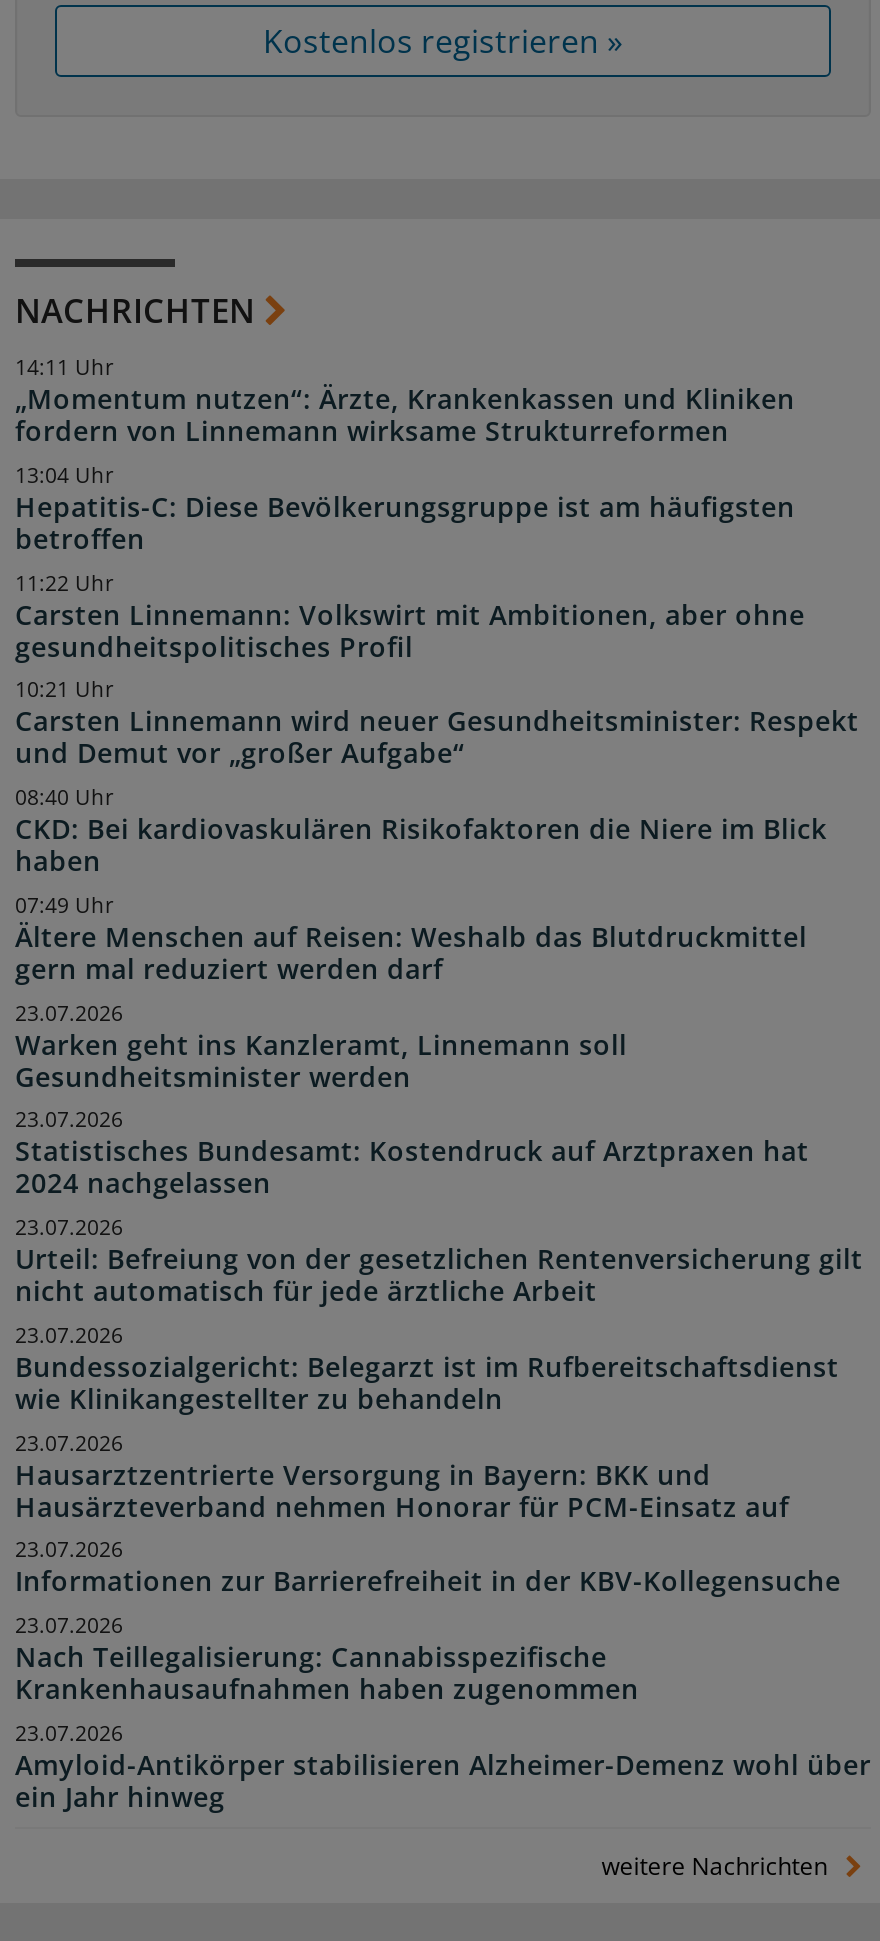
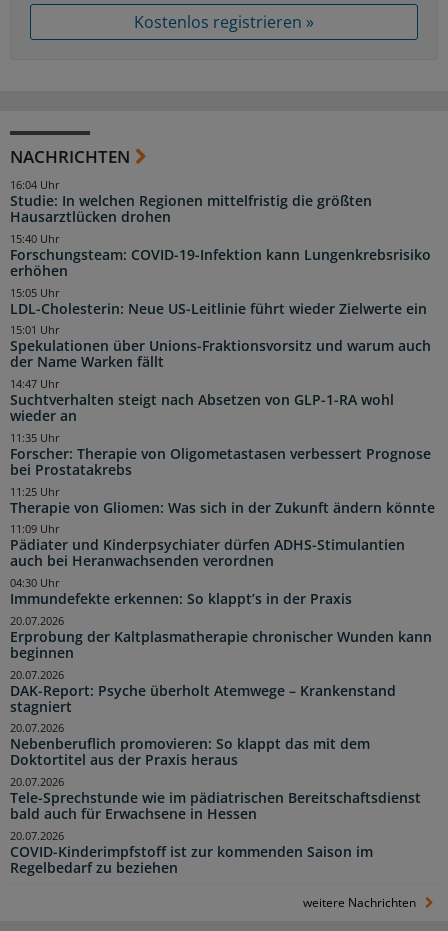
[15,353,115,381] 14:11 Uhr -> [10,178,60,192] 16:04 Uhr
[15,381,795,449] „Momentum nutzen“: Ärzte, Krankenkassen und Kliniken | fordern von Linnemann wirksame Strukturreformen -> [10,192,372,226] Studie: In welchen Regionen mittelfristig die größten | Hausarztlücken drohen
[15,461,115,489] 13:04 Uhr -> [10,232,60,246] 15:40 Uhr
[15,489,795,557] Hepatitis-C: Diese Bevölkerungsgruppe ist am häufigsten | betroffen -> [10,246,431,280] Forschungsteam: COVID-19-Infektion kann Lungenkrebsrisiko | erhöhen
[15,568,115,596] 11:22 Uhr -> [10,286,60,300] 15:05 Uhr
[15,596,805,664] Carsten Linnemann: Volkswirt mit Ambitionen, aber ohne | gesundheitspolitisches Profil -> [10,300,427,318] LDL-Cholesterin: Neue US-Leitlinie führt wieder Zielwerte ein
[15,676,115,704] 10:21 Uhr -> [10,323,60,337] 15:01 Uhr
[15,704,859,772] Carsten Linnemann wird neuer Gesundheitsminister: Respekt | und Demut vor „großer Aufgabe“ -> [10,337,431,371] Spekulationen über Unions-Fraktionsvorsitz und warum auch | der Name Warken fällt
[15,783,115,811] 08:40 Uhr -> [10,377,60,391] 14:47 Uhr
[15,811,827,879] CKD: Bei kardiovaskulären Risikofaktoren die Niere im Blick | haben -> [10,391,394,425] Suchtverhalten steigt nach Absetzen von GLP-1-RA wohl | wieder an
[15,891,115,919] 07:49 Uhr -> [10,431,60,445] 11:35 Uhr
[15,919,807,987] Ältere Menschen auf Reisen: Weshalb das Blutdruckmittel | gern mal reduziert werden darf -> [10,445,431,479] Forscher: Therapie von Oligometastasen verbessert Prognose | bei Prostatakrebs
[15,998,123,1026] 23.07.2026 -> [10,485,60,499] 11:25 Uhr
[15,1026,627,1094] Warken geht ins Kanzleramt, Linnemann soll | Gesundheitsminister werden -> [10,499,435,517] Therapie von Gliomen: Was sich in der Zukunft ändern könnte
[15,1106,123,1134] 23.07.2026 -> [10,522,60,536] 11:09 Uhr
[15,1134,809,1202] Statistisches Bundesamt: Kostendruck auf Arztpraxen hat | 2024 nachgelassen -> [10,536,405,570] Pädiater und Kinderpsychiater dürfen ADHS-Stimulantien | auch bei Heranwachsenden verordnen
[15,1213,123,1241] 23.07.2026 -> [10,576,60,590] 04:30 Uhr
[15,1241,863,1309] Urteil: Befreiung von der gesetzlichen Rentenversicherung gilt | nicht automatisch für jede ärztliche Arbeit -> [10,590,352,608] Immundefekte erkennen: So klappt’s in der Praxis
[15,1321,123,1349] 23.07.2026 -> [10,614,64,628] 20.07.2026
[15,1349,839,1417] Bundessozialgericht: Belegarzt ist im Rufbereitschaftsdienst | wie Klinikangestellter zu behandeln -> [10,628,432,662] Erprobung der Kaltplasmatherapie chronischer Wunden kann | beginnen
[15,1428,123,1456] 23.07.2026 -> [10,668,64,682] 20.07.2026
[15,1456,789,1524] Hausarztzentrierte Versorgung in Bayern: BKK und | Hausärzteverband nehmen Honorar für PCM-Einsatz auf -> [10,682,396,716] DAK-Report: Psyche überholt Atemwege – Krankenstand | stagniert
[15,1536,123,1564] 23.07.2026 -> [10,721,64,735] 20.07.2026
[15,1564,841,1600] Informationen zur Barrierefreiheit in der KBV-Kollegensuche -> [10,735,370,769] Nebenberuflich promovieren: So klappt das mit dem | Doktortitel aus der Praxis heraus
[15,1611,123,1639] 23.07.2026 -> [10,775,64,789] 20.07.2026
[15,1639,639,1707] Nach Teillegalisierung: Cannabisspezifische | Krankenhausaufnahmen haben zugenommen -> [10,789,421,823] Tele-Sprechstunde wie im pädiatrischen Bereitschaftsdienst | bald auch für Erwachsene in Hessen
[15,1719,123,1747] 23.07.2026 -> [10,829,64,843] 20.07.2026
[15,1747,871,1815] Amyloid-Antikörper stabilisieren Alzheimer-Demenz wohl über | ein Jahr hinweg -> [10,843,373,877] COVID-Kinderimpfstoff ist zur kommenden Saison im | Regelbedarf zu beziehen

